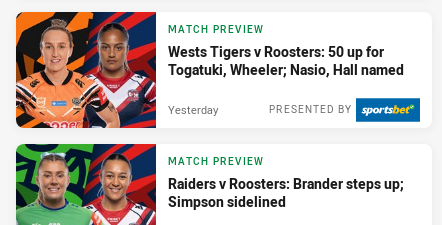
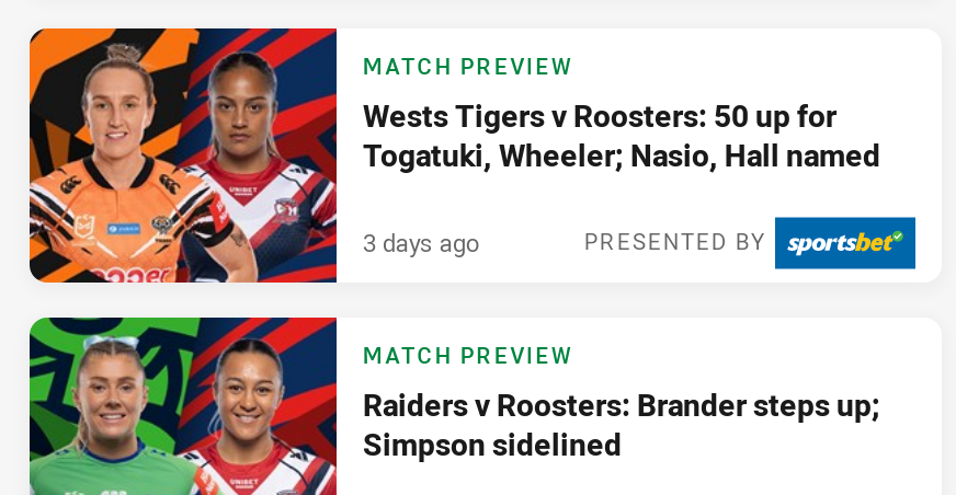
[168,102,218,117] Yesterday -> [363,226,479,259] 3 days ago

